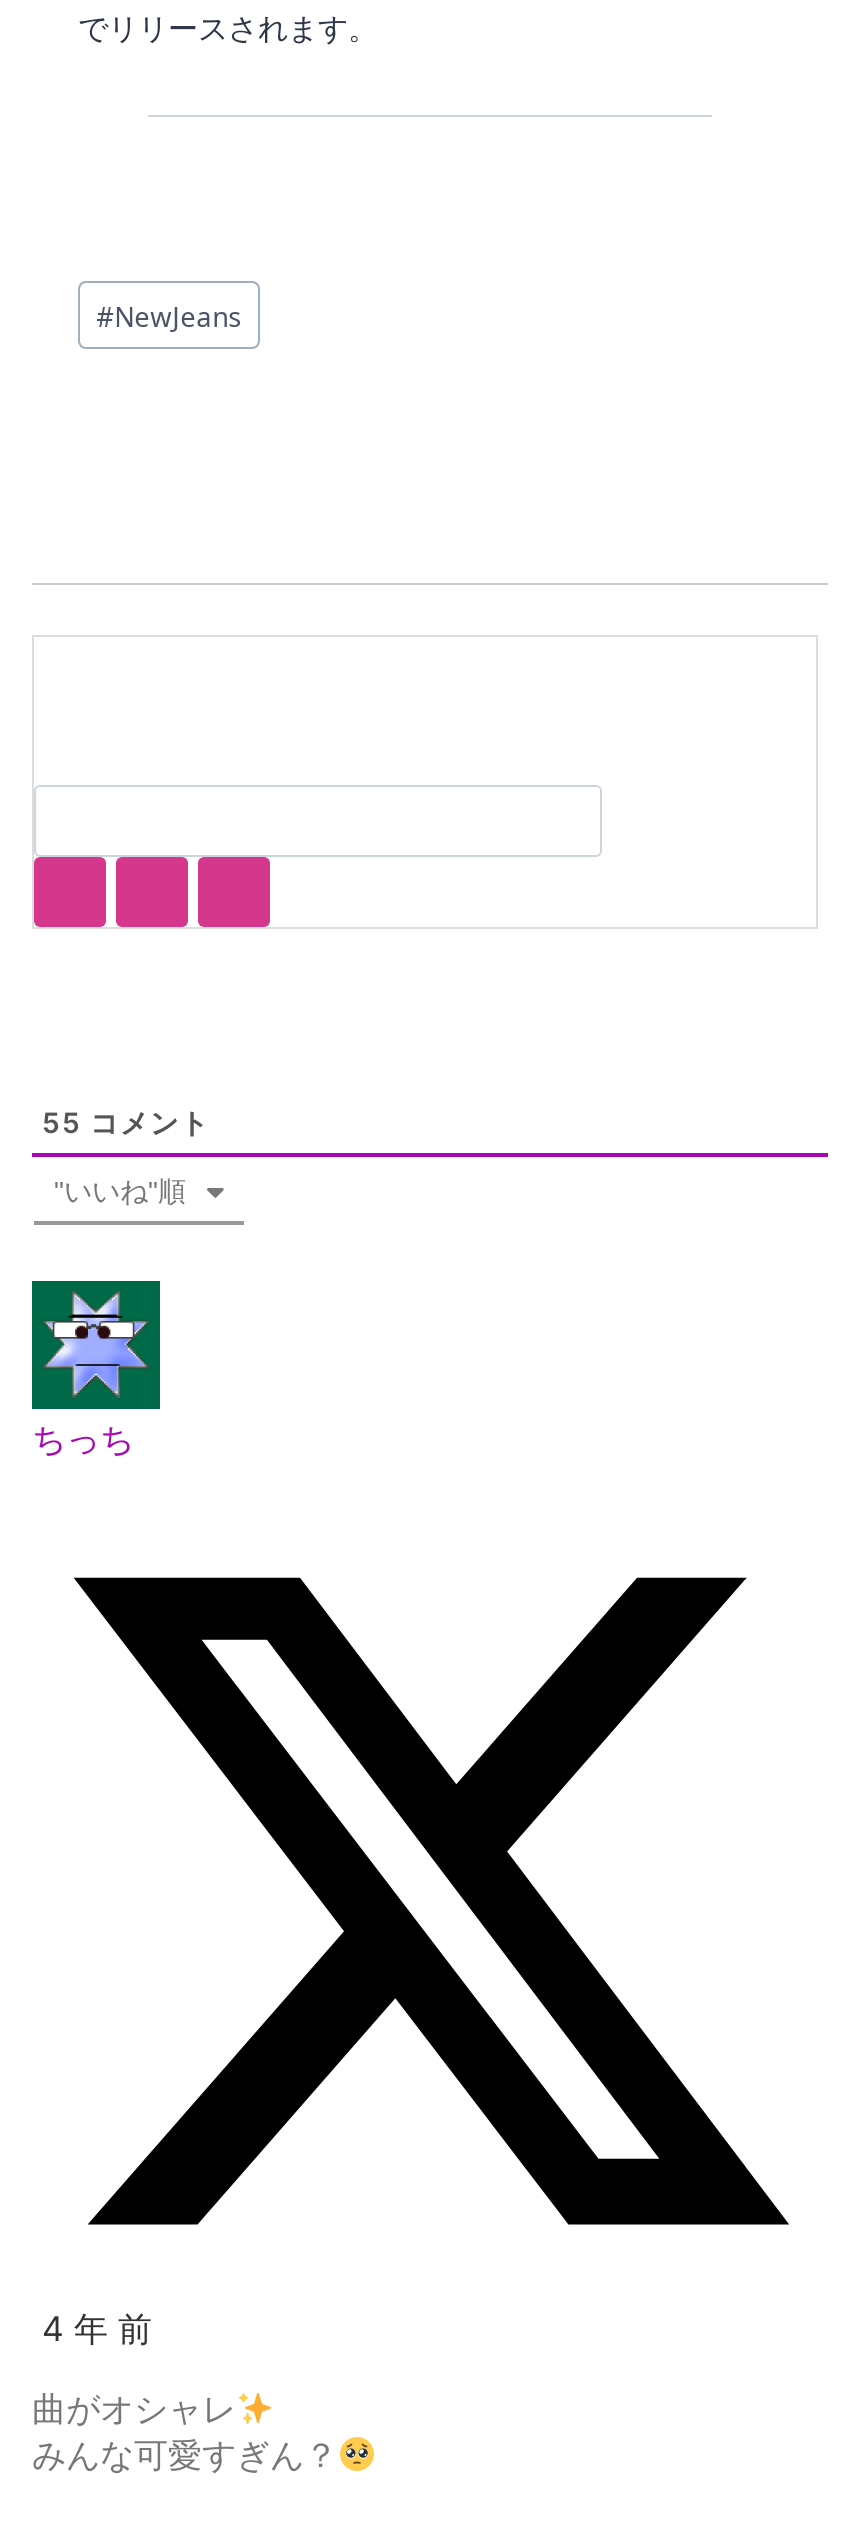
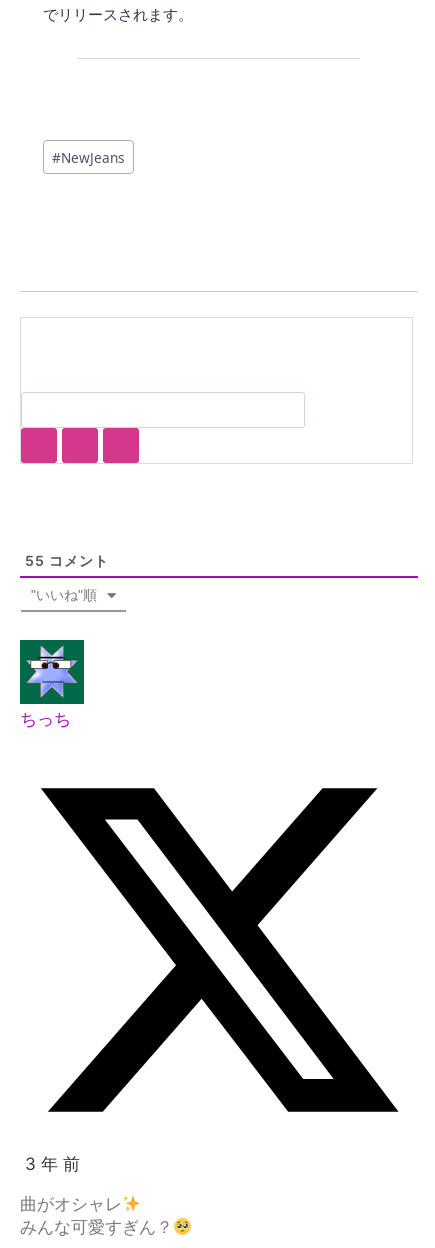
[32,2309,152,2349] 4 年 前 -> [20,1154,80,1174] 3 年 前

